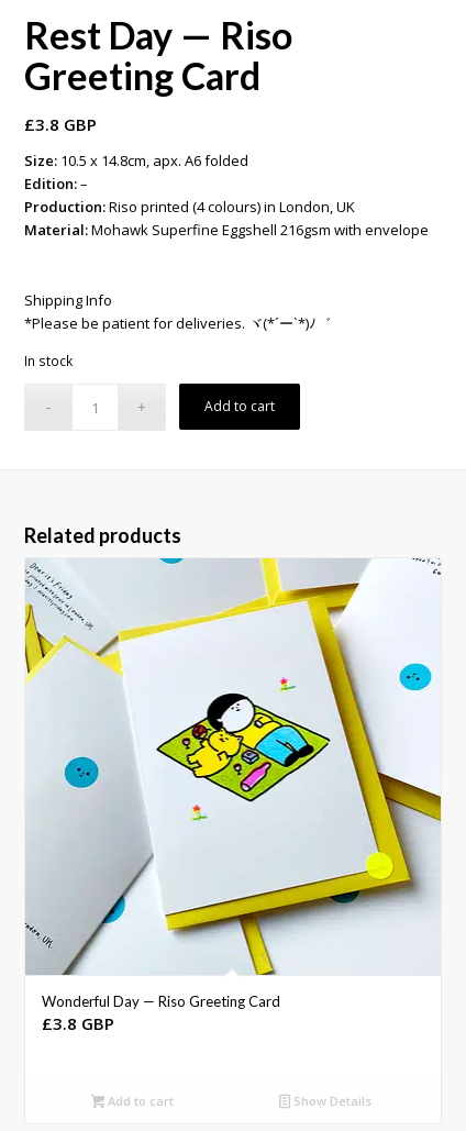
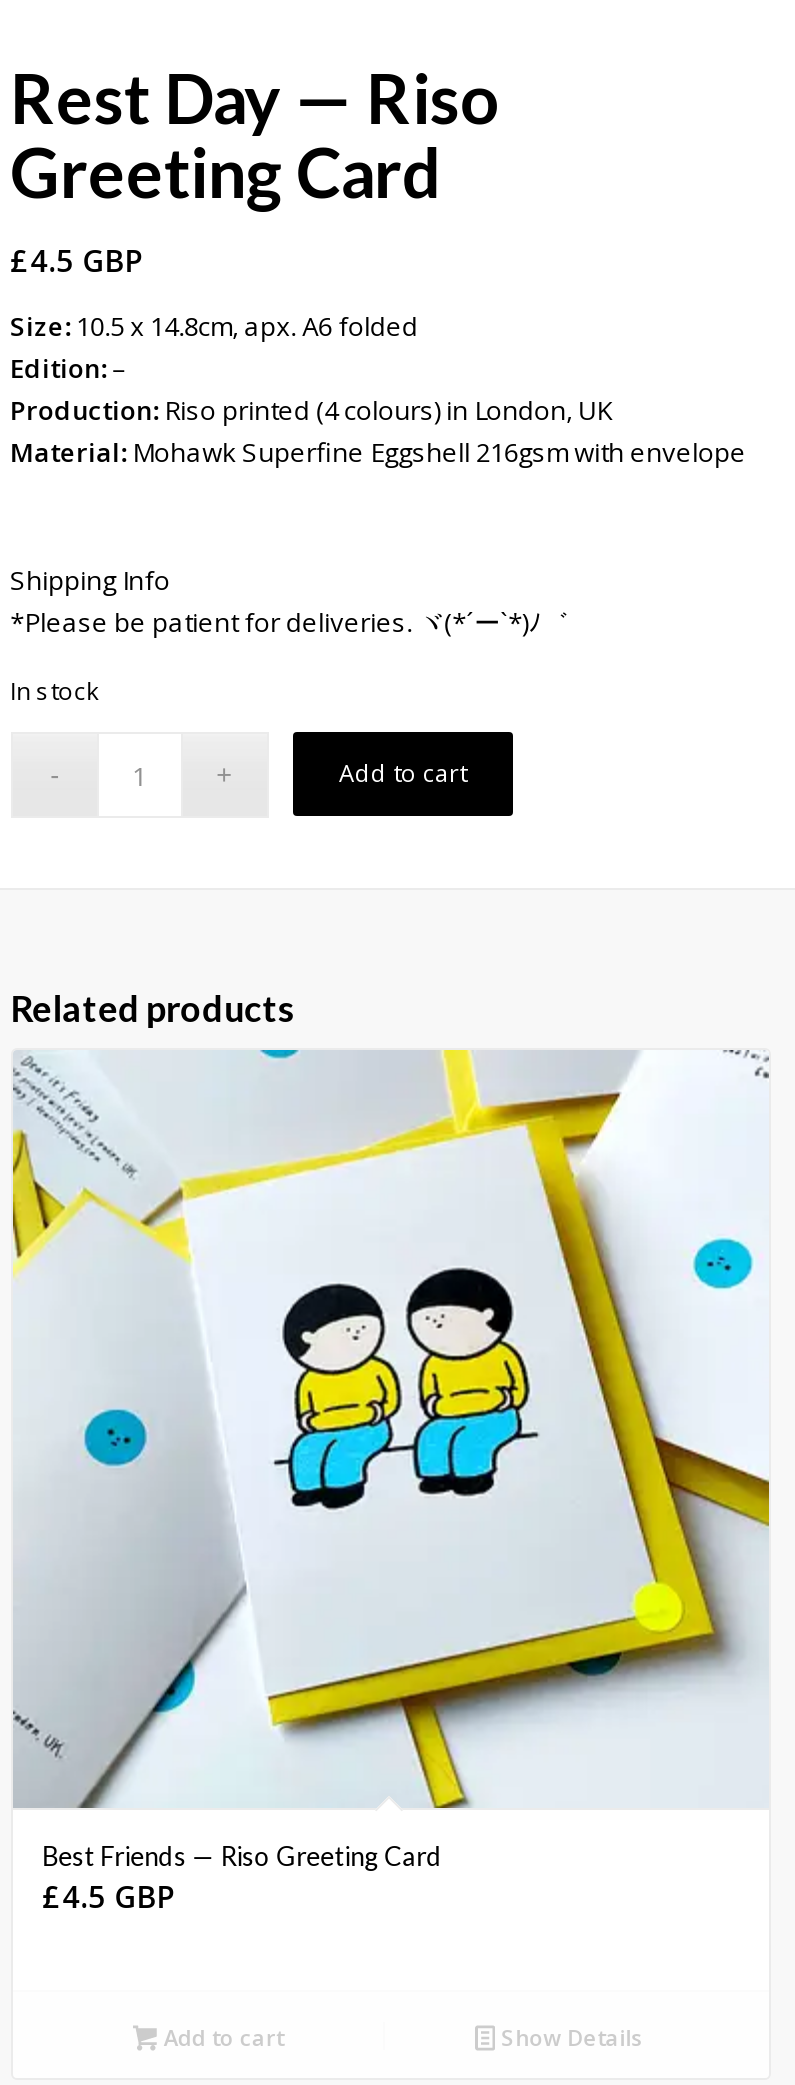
[24,113,96,135] £3.8 GBP -> [10,240,142,280] £4.5 GBP
[155,678,331,822] [image] -> [253,1266,567,1526] [image]
[41,992,280,1010] Wonderful Day — Riso Greeting Card -> [42,1840,442,1872] Best Friends — Riso Greeting Card
[41,1012,114,1034] £3.8 GBP -> [42,1876,174,1916] £4.5 GBP

